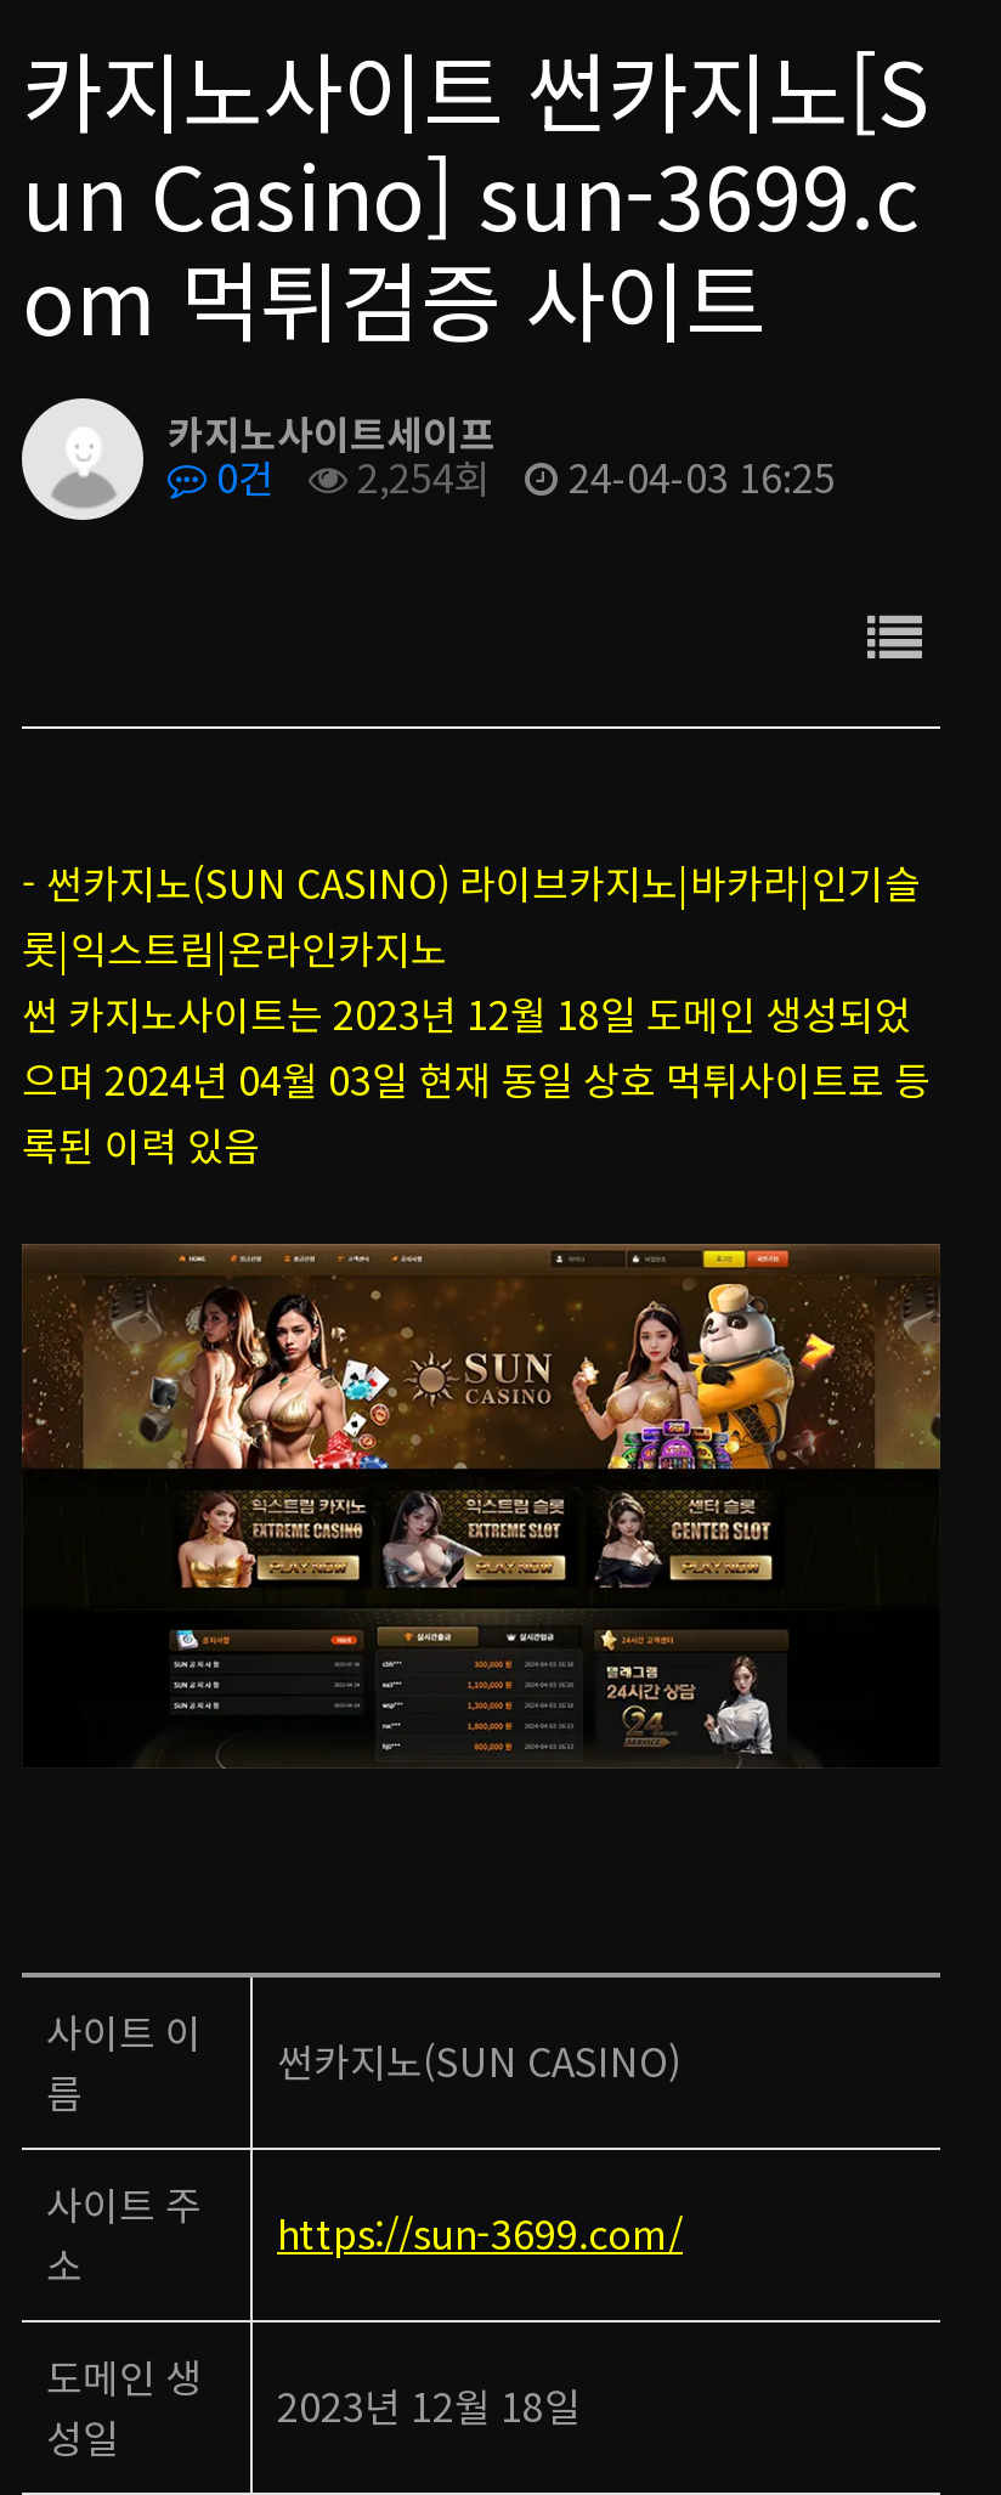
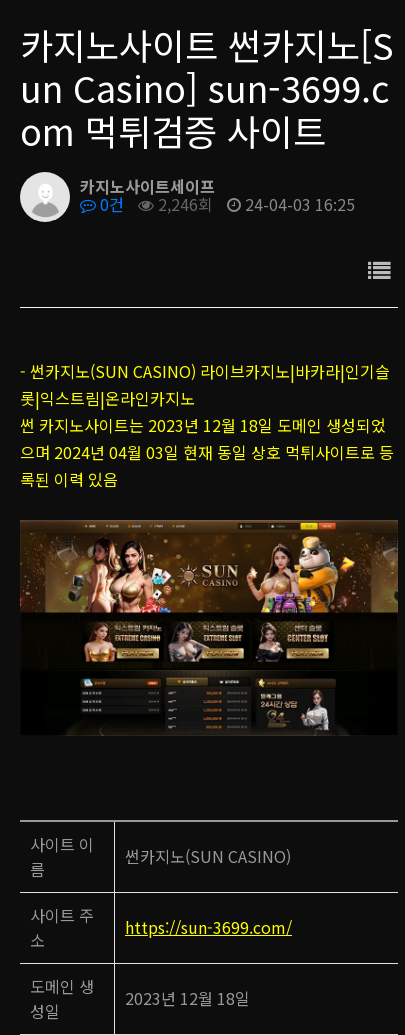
[207,446,836,505] 0건 2,254회 24-04-03 16:25 -> [96,192,355,216] 0건 2,246회 24-04-03 16:25

